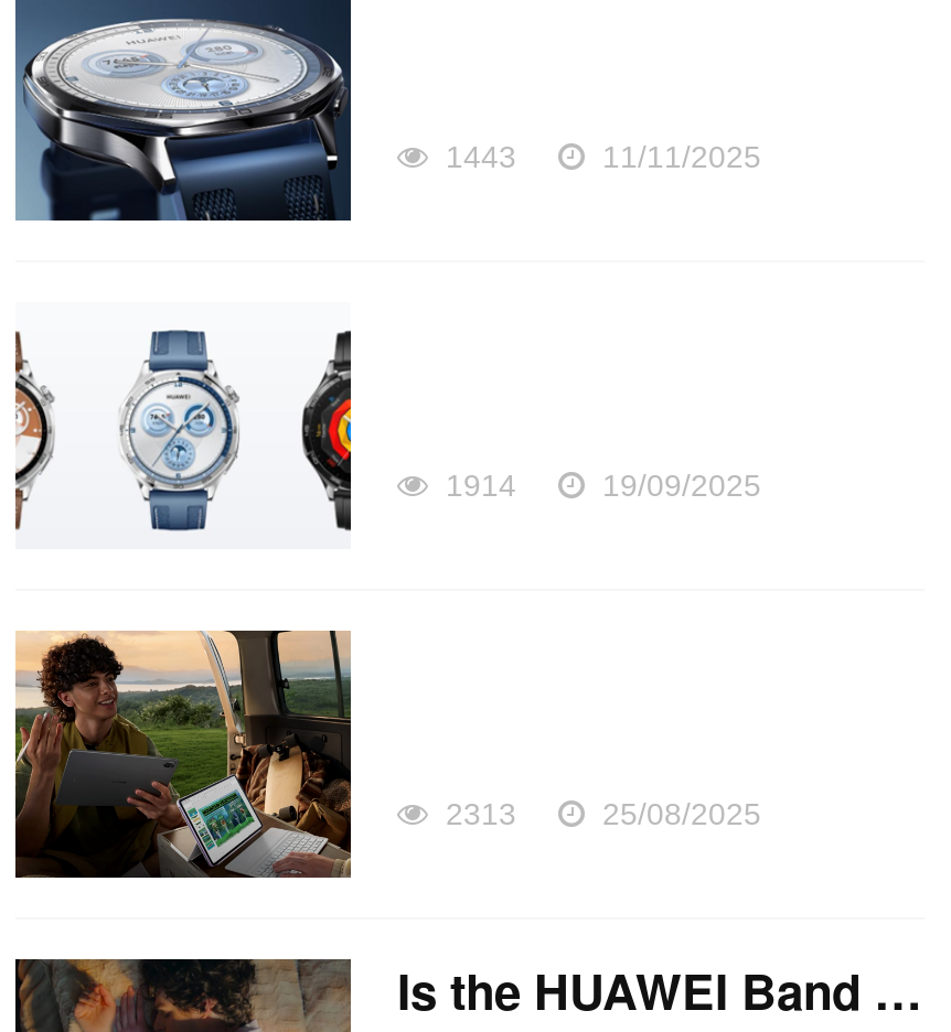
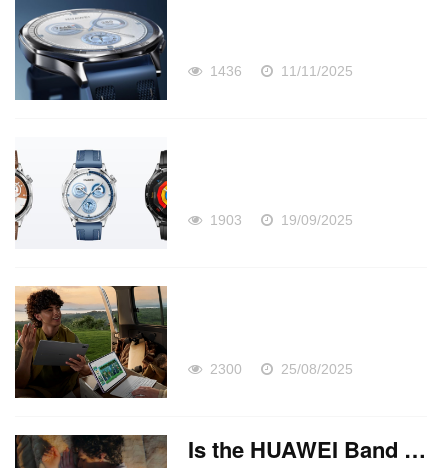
[446,139,516,174] 1443 -> [210,63,242,79] 1436
[446,468,516,503] 1914 -> [210,212,242,228] 1903
[446,796,516,832] 2313 -> [210,361,242,377] 2300

